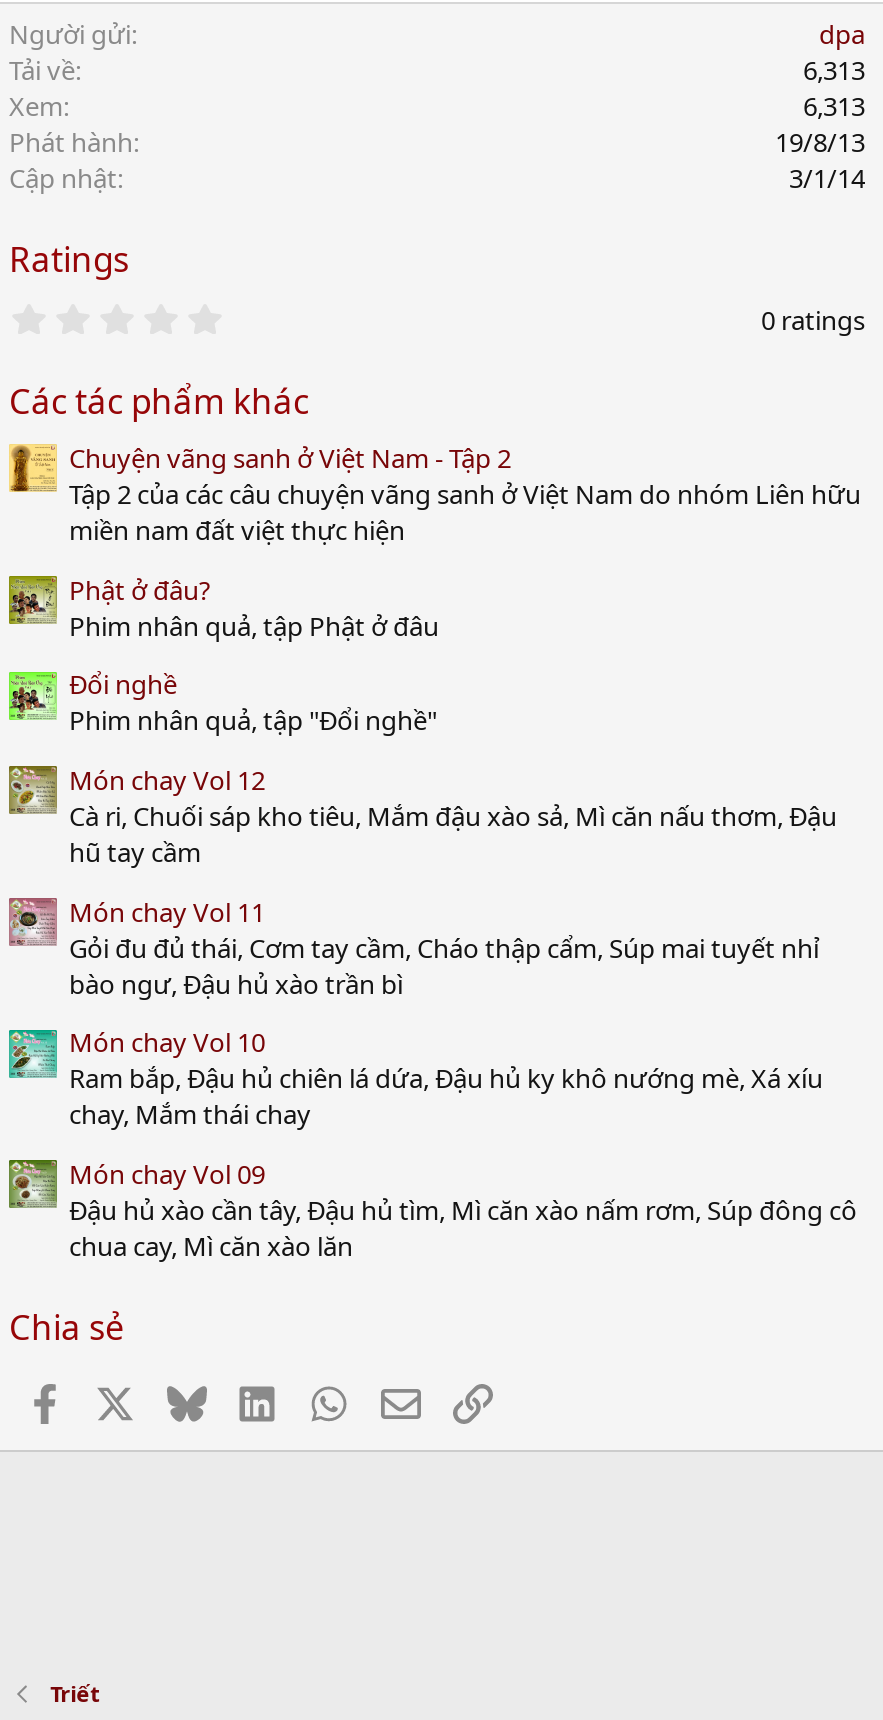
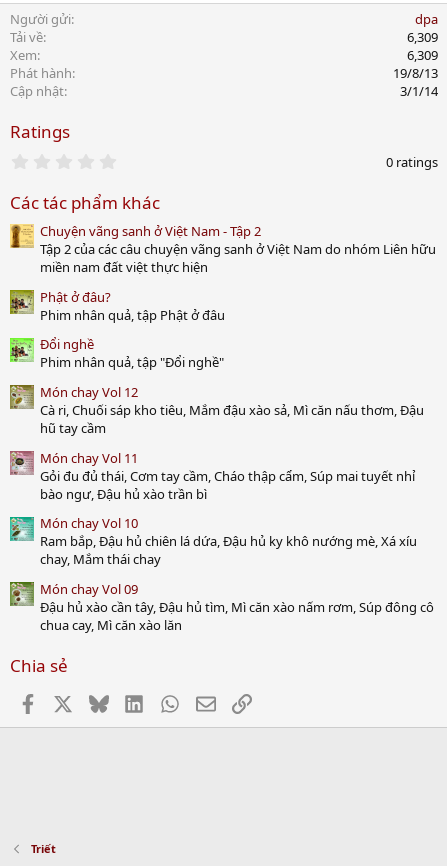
[803,53,865,89] 6,313 -> [407,28,438,46] 6,309
[803,89,865,125] 6,313 -> [407,46,438,64] 6,309

